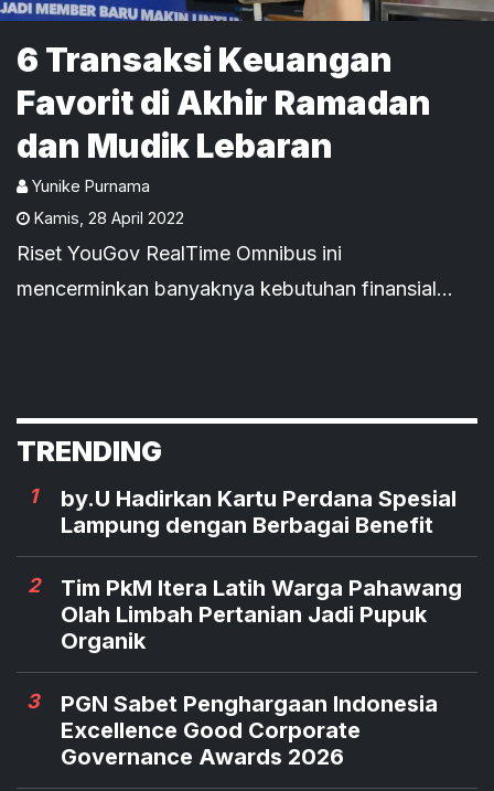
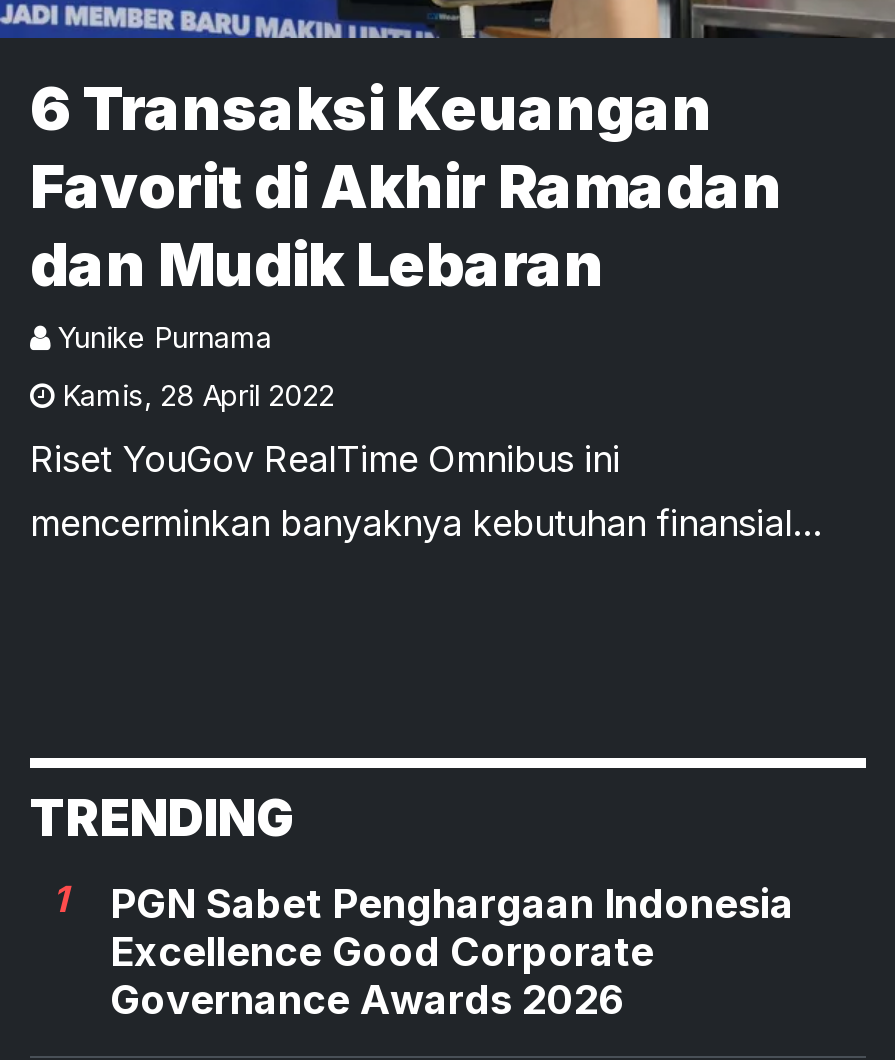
[26,486,462,713] by.U Hadirkan Kartu Perdana Spesial | Lampung dengan Berbagai Benefit | 2 | Tim PkM Itera Latih Warga Pahawang | Olah Limbah Pertanian Jadi Pupuk | Organik | 3 -> none

